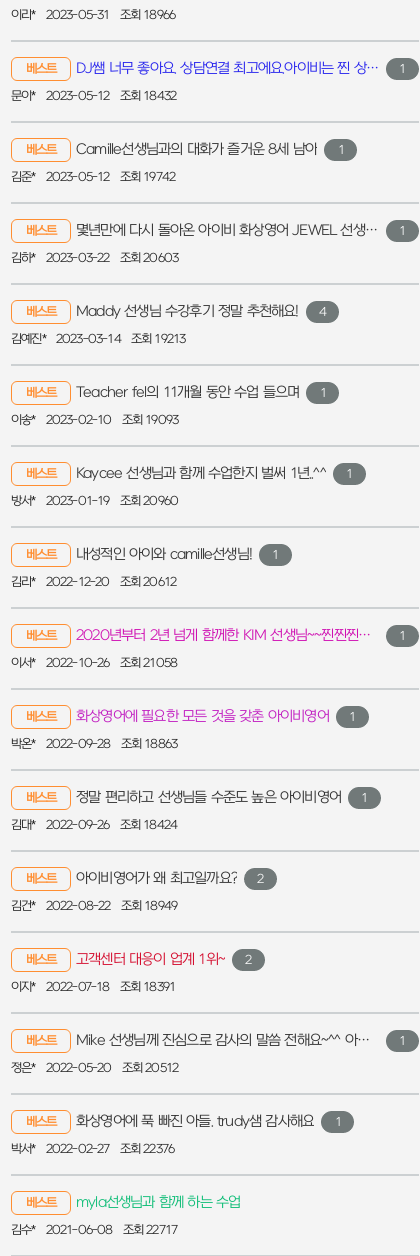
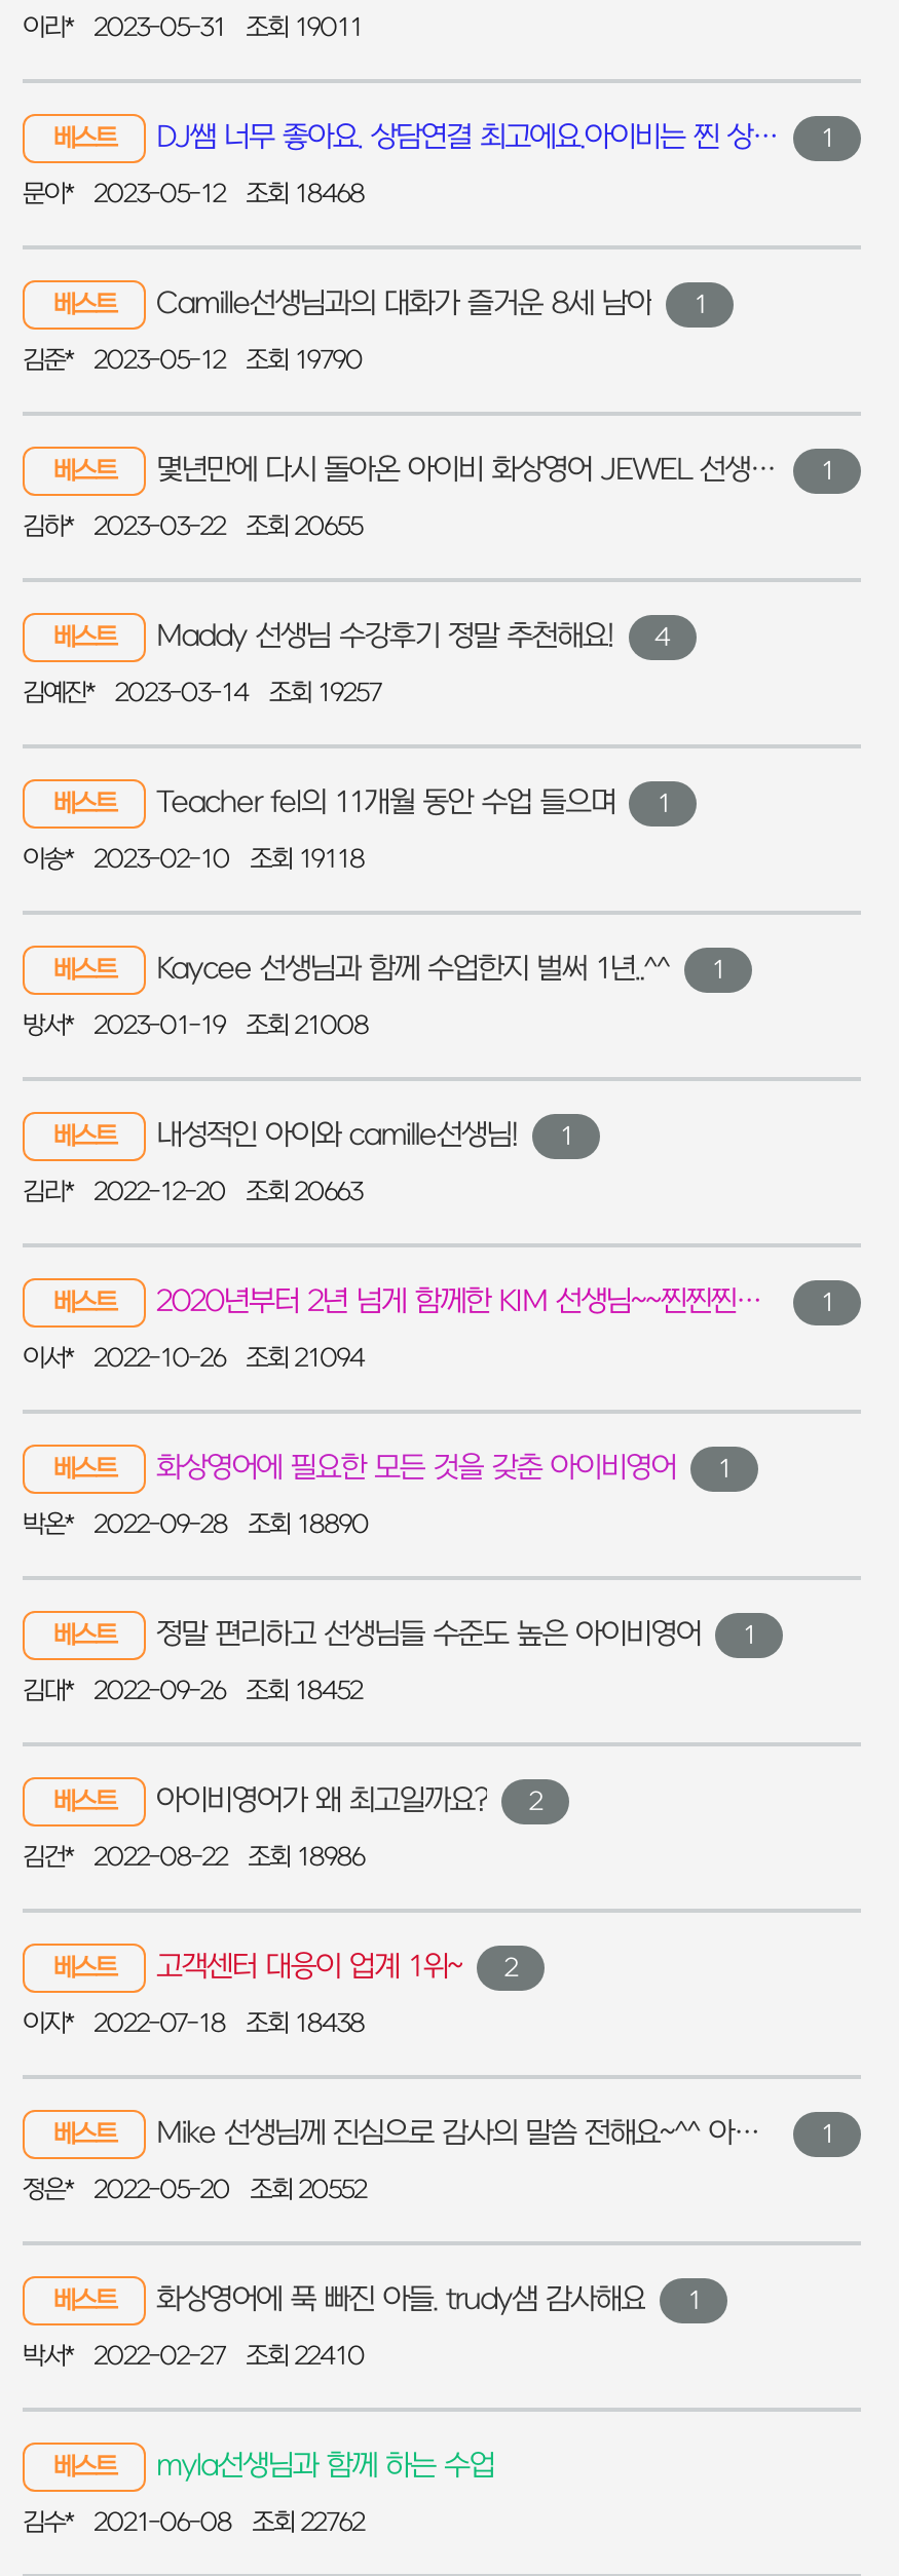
[11,8,175,22] 이리* 2023-05-31 조회 18966 -> [23,13,362,42] 이리* 2023-05-31 조회 19011
[120,89,176,103] 조회 18432 -> [246,179,364,208] 조회 18468
[11,170,175,184] 김준* 2023-05-12 조회 19742 -> [23,346,362,374] 김준* 2023-05-12 조회 19790
[11,251,178,265] 김하* 2023-03-22 조회 20603 -> [23,512,362,541] 김하* 2023-03-22 조회 20655
[131,332,185,346] 조회 19213 -> [269,678,381,707] 조회 19257
[122,413,178,427] 조회 19093 -> [250,845,364,873] 조회 19118
[11,494,178,508] 방서* 2023-01-19 조회 20960 -> [23,1011,368,1040] 방서* 2023-01-19 조회 21008
[120,575,176,589] 조회 20612 -> [246,1177,362,1206] 조회 20663
[11,656,177,670] 이서* 2022-10-26 조회 21058 -> [23,1344,364,1372] 이서* 2022-10-26 조회 21094
[11,737,177,751] 박온* 2022-09-28 조회 18863 -> [23,1510,368,1539] 박온* 2022-09-28 조회 18890
[120,818,177,832] 조회 18424 -> [246,1676,362,1705] 조회 18452
[121,899,177,913] 조회 18949 -> [248,1843,364,1871] 조회 18986
[120,980,175,994] 조회 18391 -> [246,2009,364,2038] 조회 18438
[11,1061,178,1075] 정은* 2022-05-20 조회 20512 -> [23,2175,366,2204] 정은* 2022-05-20 조회 20552
[11,1142,174,1156] 박서* 2022-02-27 조회 22376 -> [23,2342,364,2370] 박서* 2022-02-27 조회 22410
[11,1223,177,1237] 김수* 2021-06-08 조회 22717 -> [23,2508,364,2537] 김수* 2021-06-08 조회 22762

